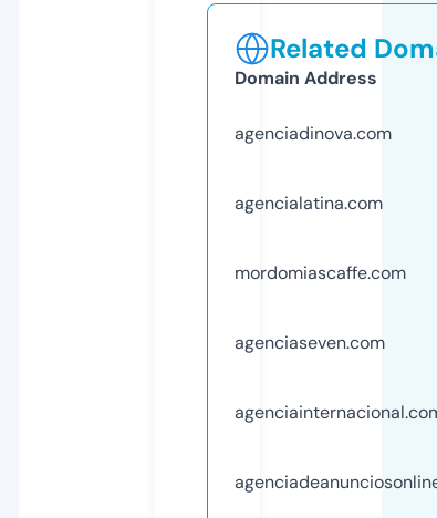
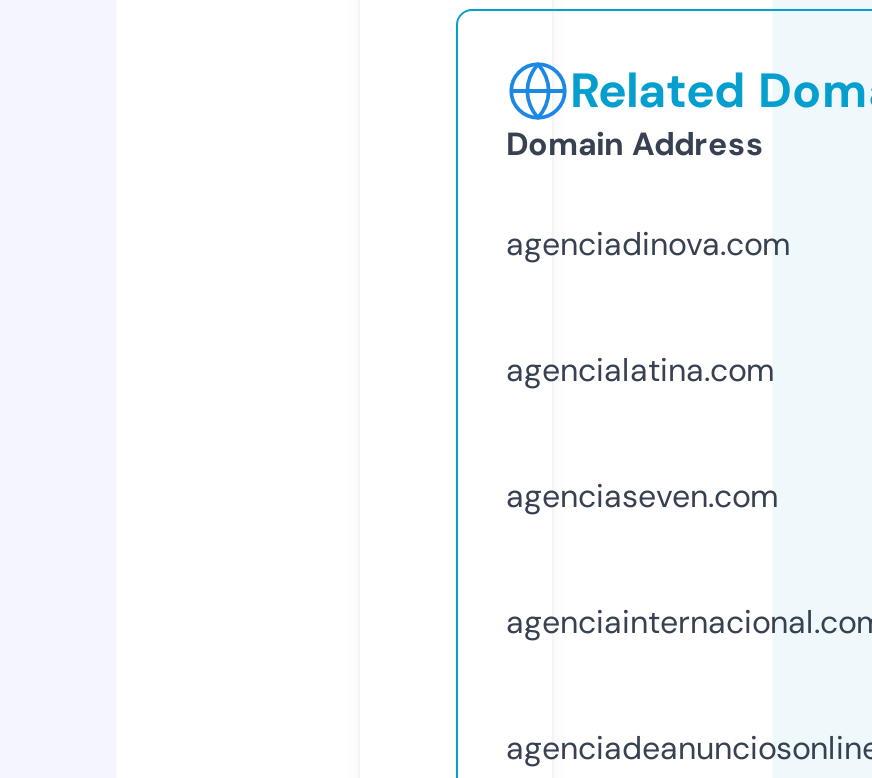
[235,261,406,284] mordomiascaffe.com -> none

